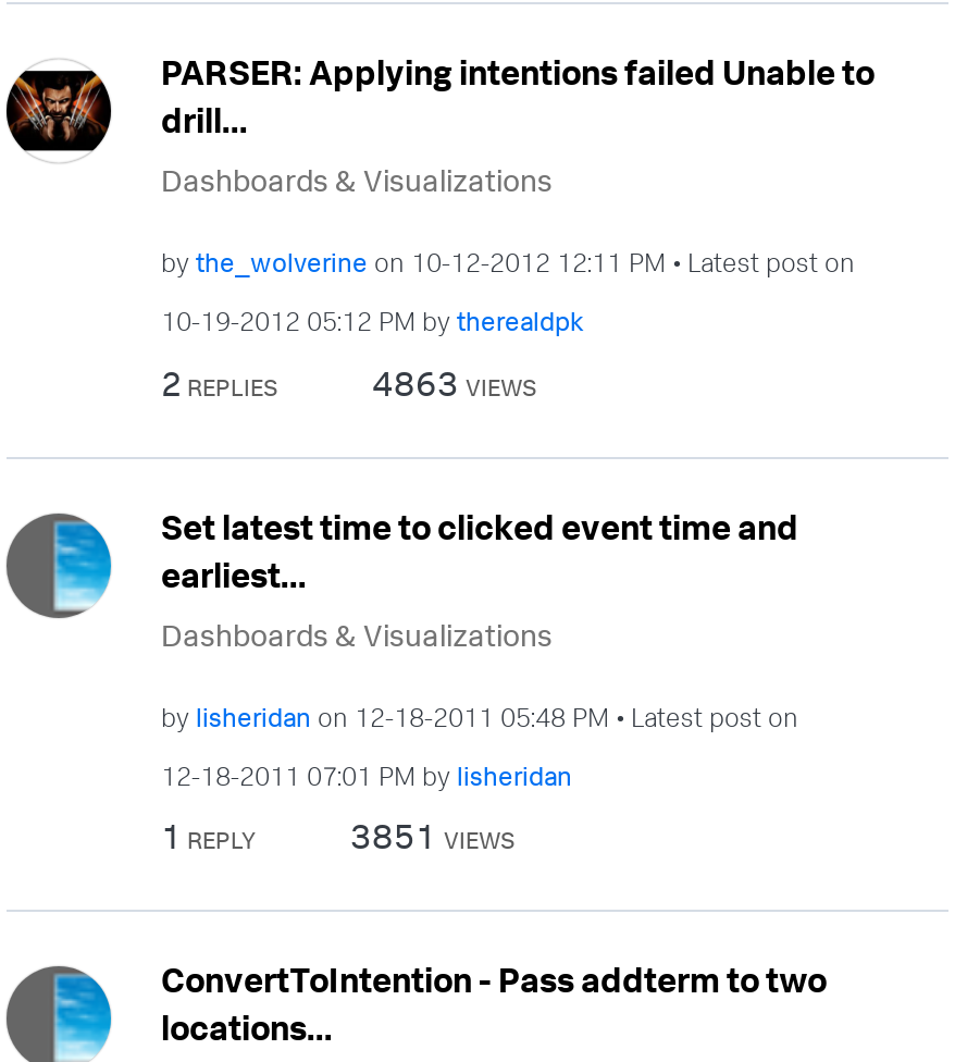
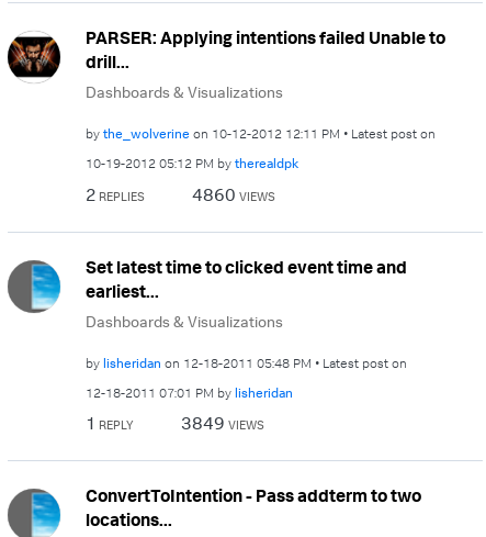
[372,360,537,404] 4863 VIEWS -> [192,183,275,205] 4860 VIEWS
[350,814,516,857] 3851 VIEWS -> [181,412,264,434] 3849 VIEWS

